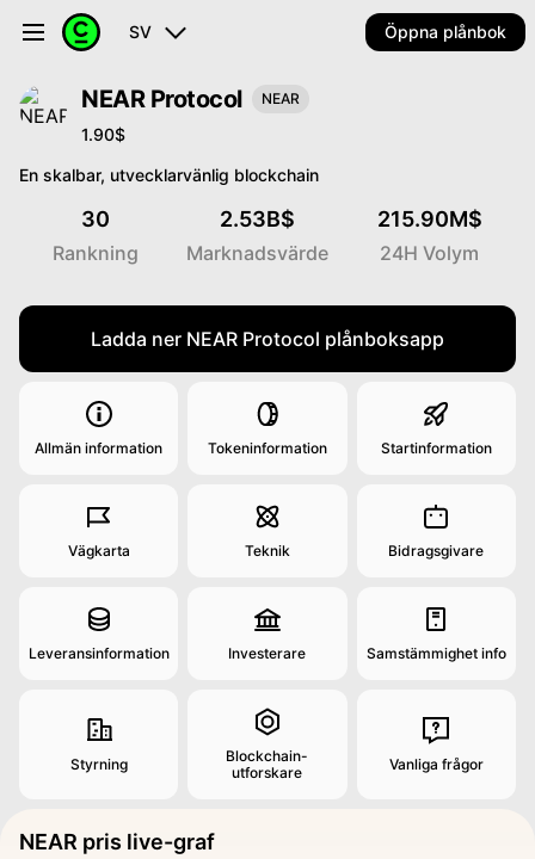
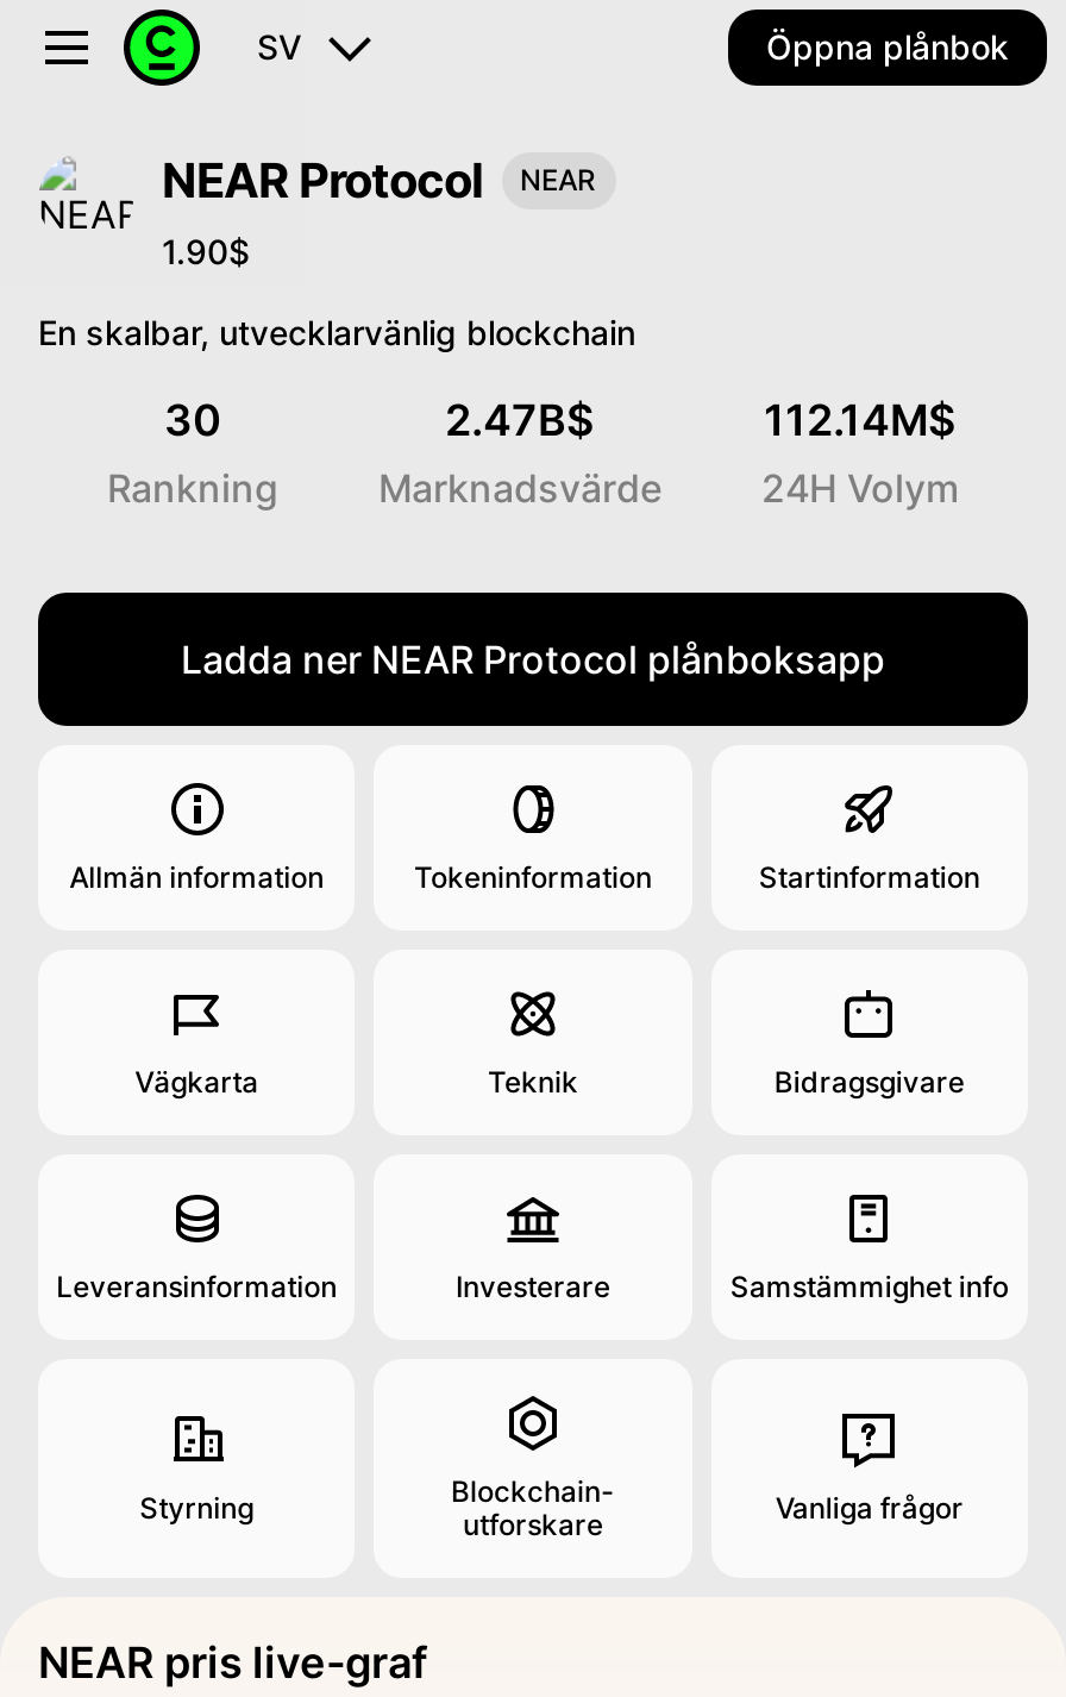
[220,206,296,231] 2.53B$ -> [445,395,595,445] 2.47B$
[377,206,482,231] 215.90M$ -> [764,395,957,445] 112.14M$

